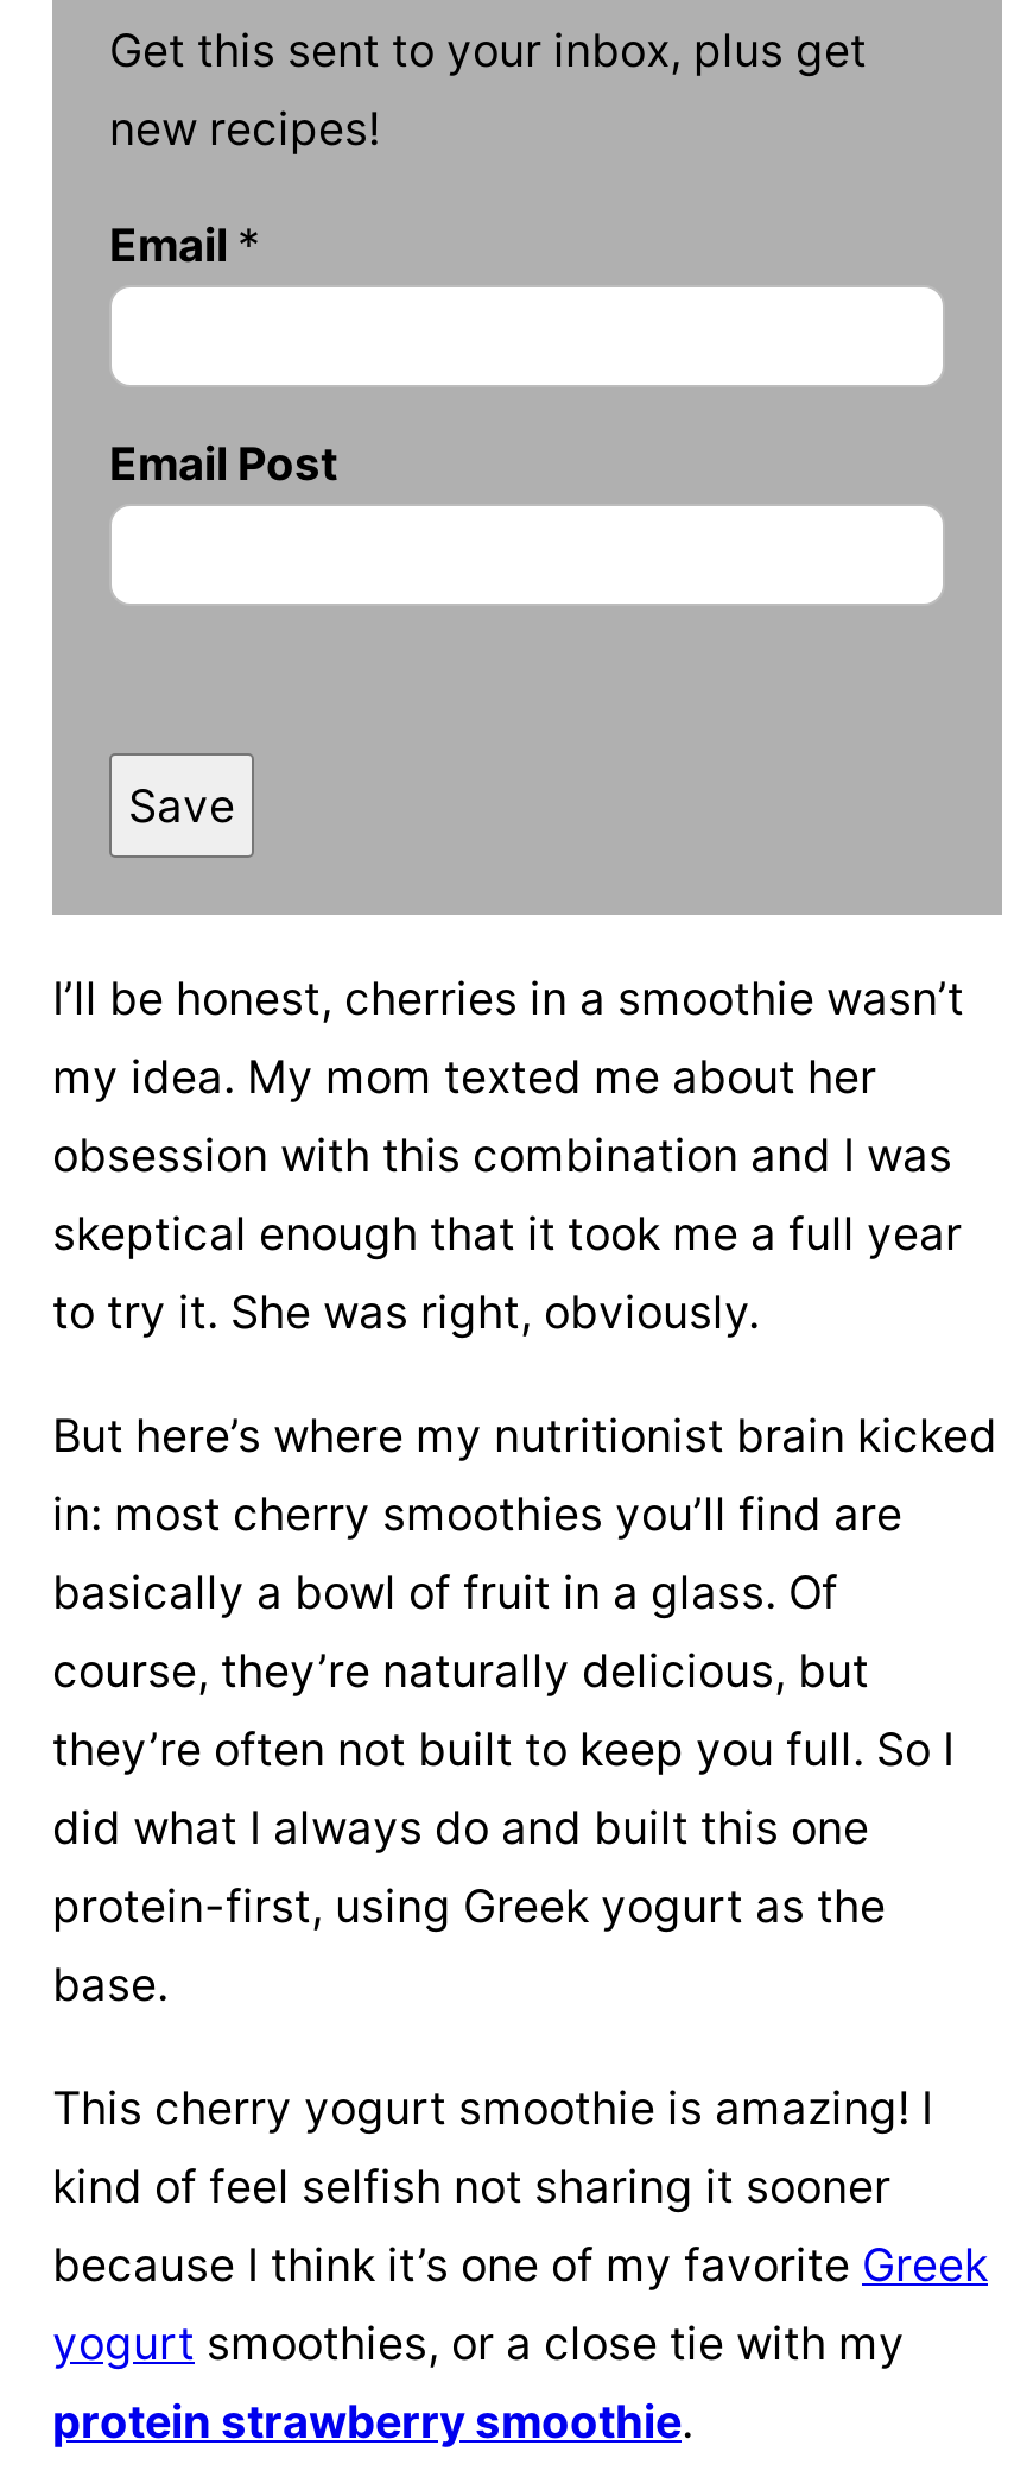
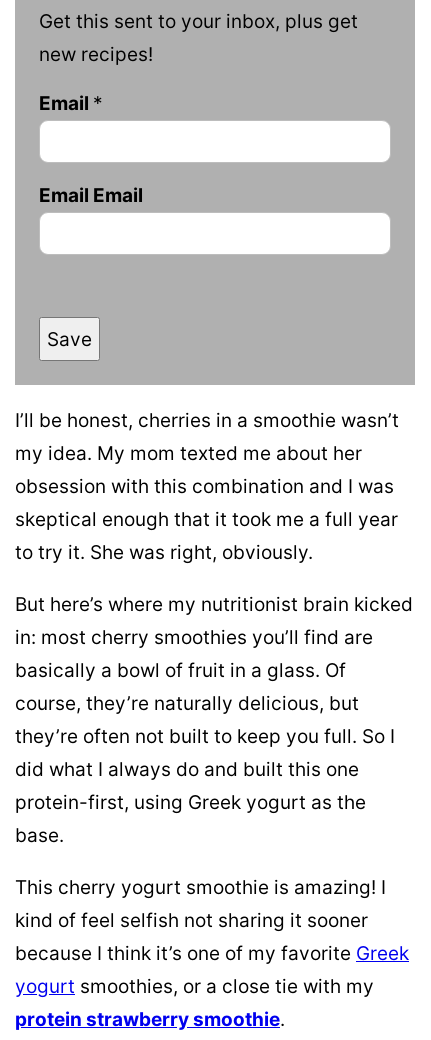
[109,437,337,492] Email Post -> [39,184,143,207] Email Email

